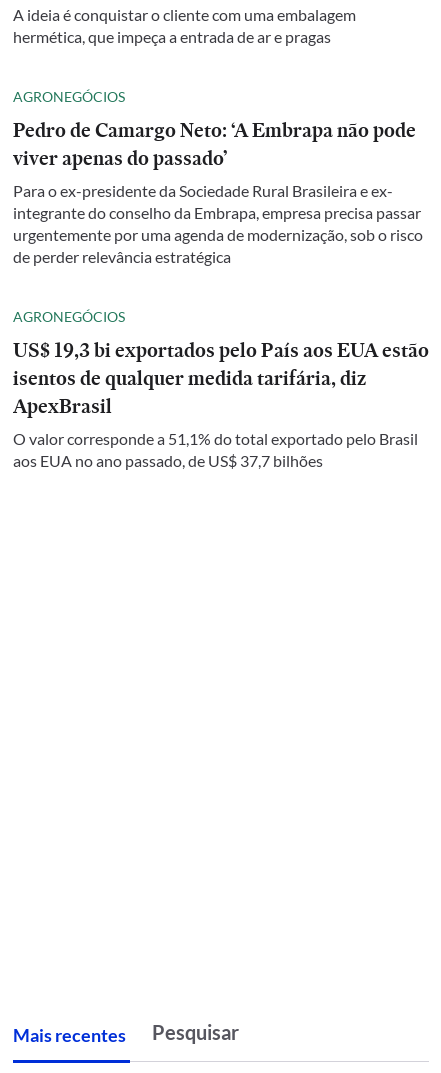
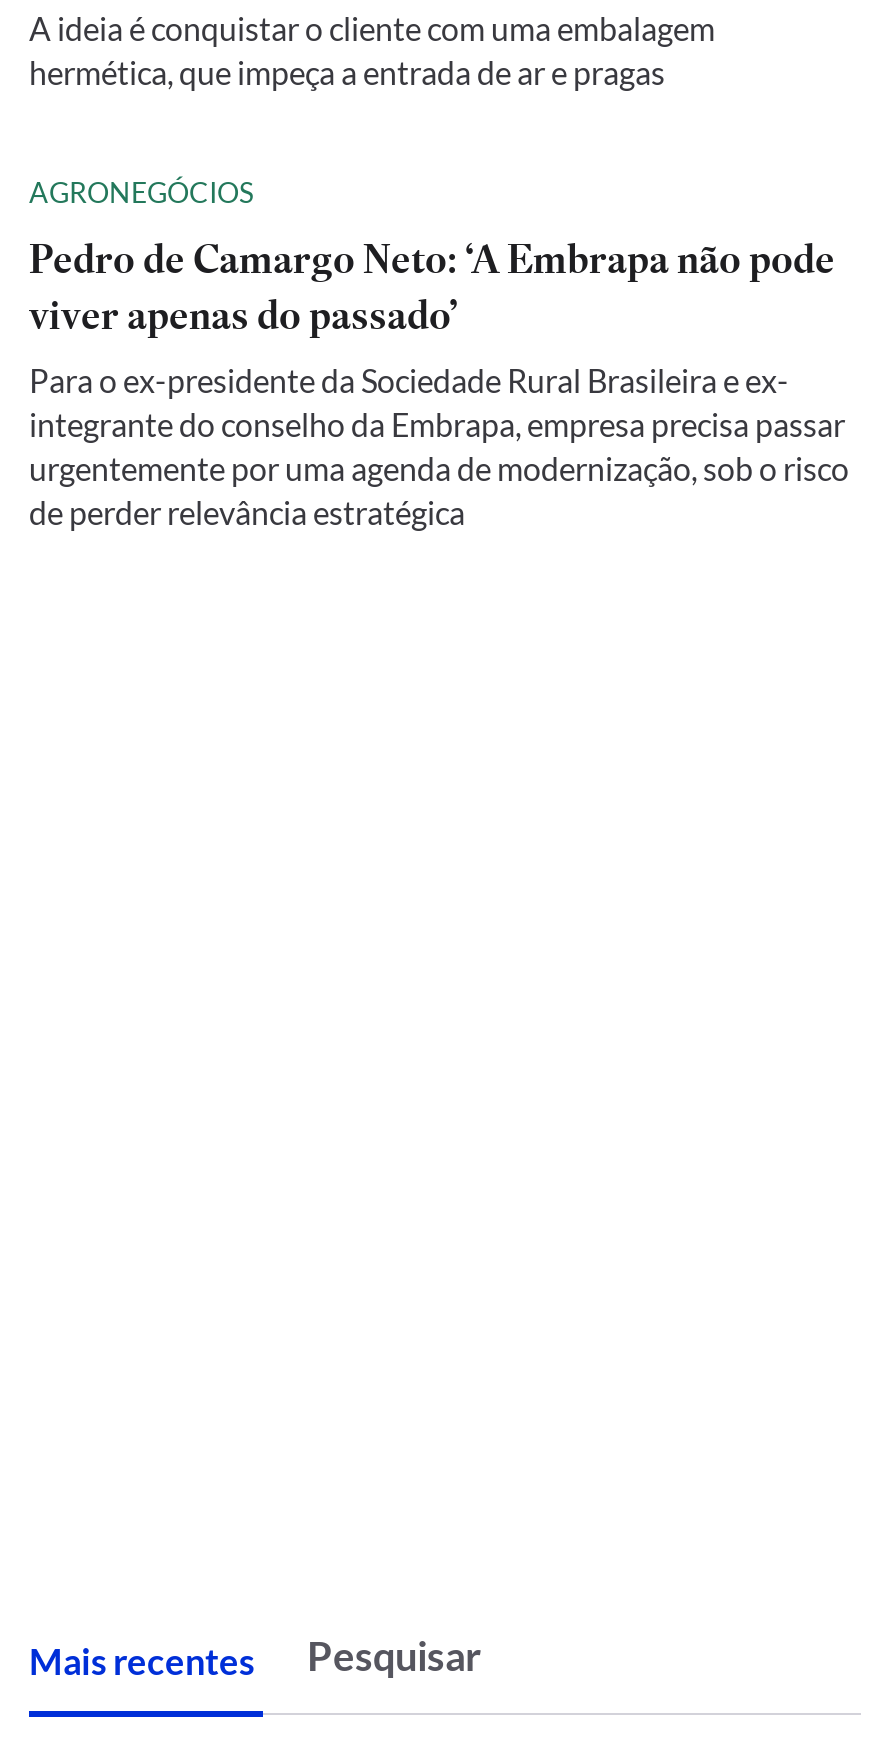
[13,307,429,470] AGRONEGÓCIOS | US$ 19,3 bi exportados pelo País aos EUA estão | isentos de qualquer medida tarifária, diz | ApexBrasil | O valor corresponde a 51,1% do total exportado pelo Brasil | aos EUA no ano passado, de US$ 37,7 bilhões -> none

